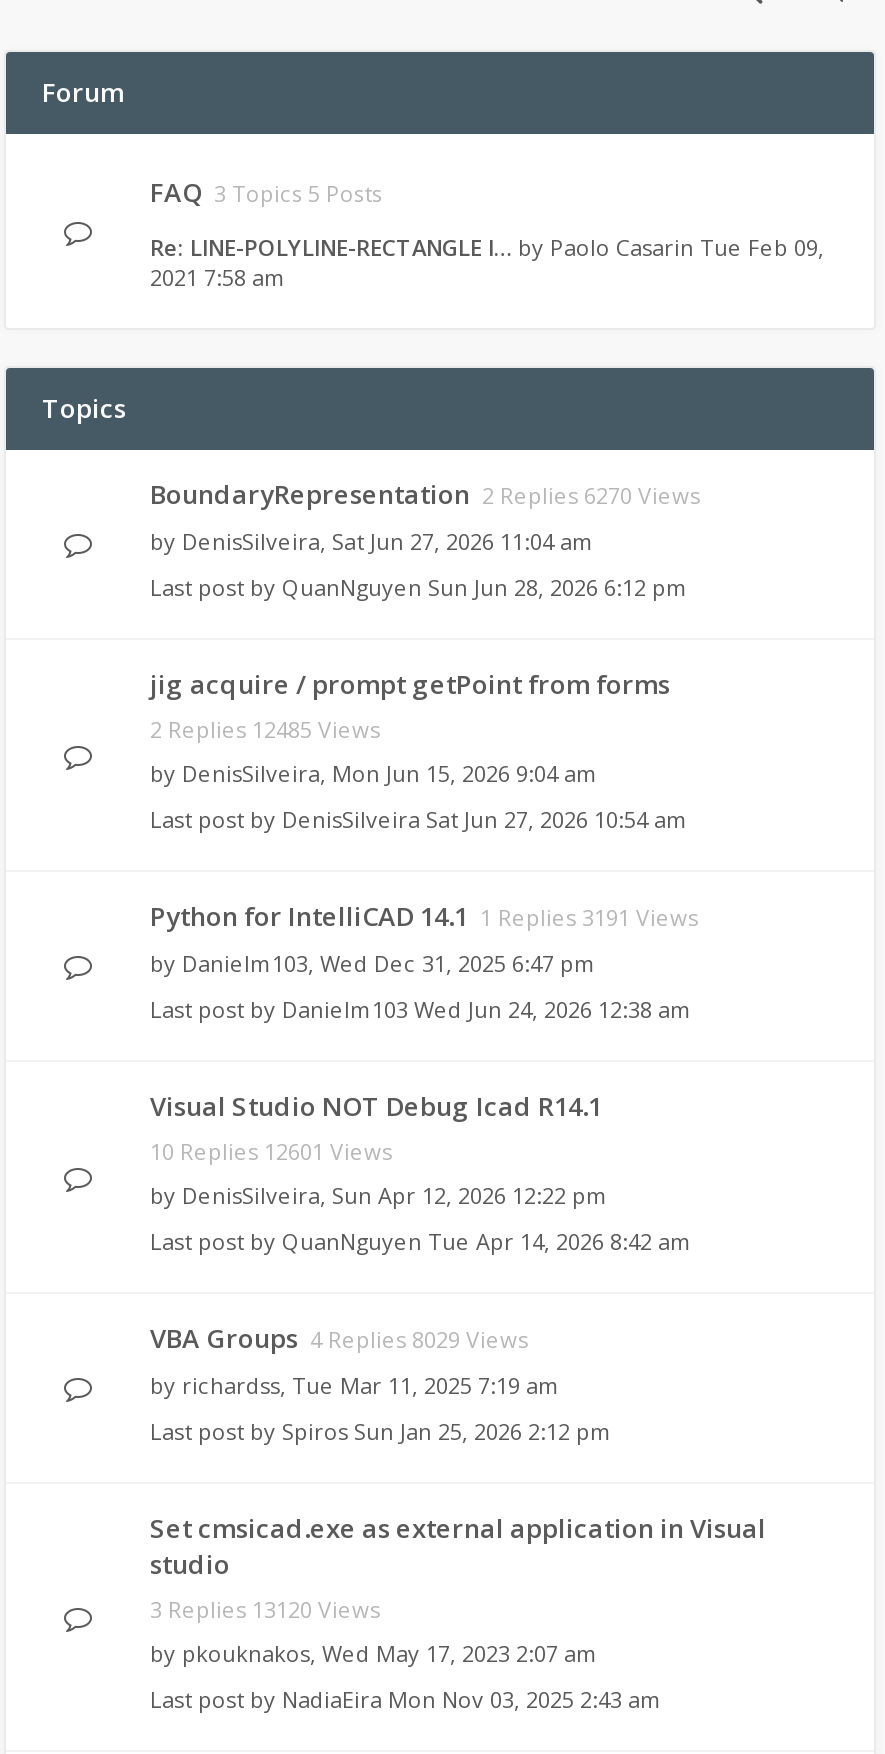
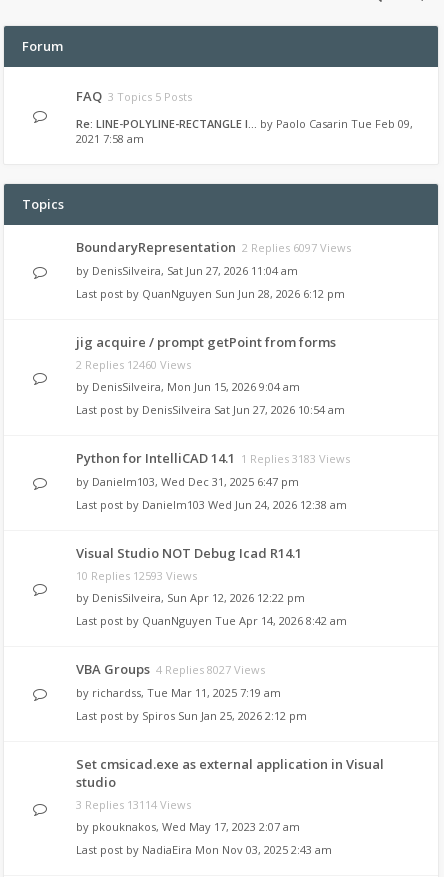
[150,476,700,512] BoundaryRepresentation 2 Replies 6270 Views -> [76,238,351,256] BoundaryRepresentation 2 Replies 6097 Views
[150,714,380,744] 2 Replies 12485 Views -> [76,357,191,372] 2 Replies 12460 Views
[150,898,698,934] Python for IntelliCAD 14.1 1 Replies 3191 Views -> [76,449,350,467] Python for IntelliCAD 14.1 1 Replies 3183 Views
[150,1136,392,1166] 10 Replies 12601 Views -> [76,568,197,583] 10 Replies 12593 Views
[150,1320,528,1356] VBA Groups 4 Replies 8029 Views -> [76,660,265,678] VBA Groups 4 Replies 8027 Views
[150,1594,380,1624] 3 Replies 13120 Views -> [76,797,191,812] 3 Replies 13114 Views

